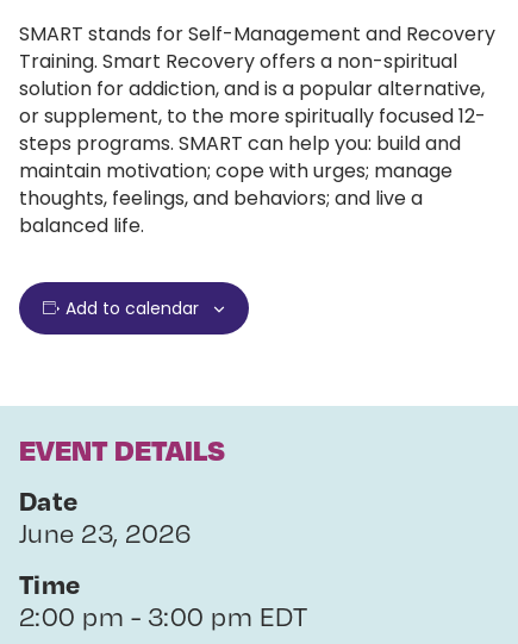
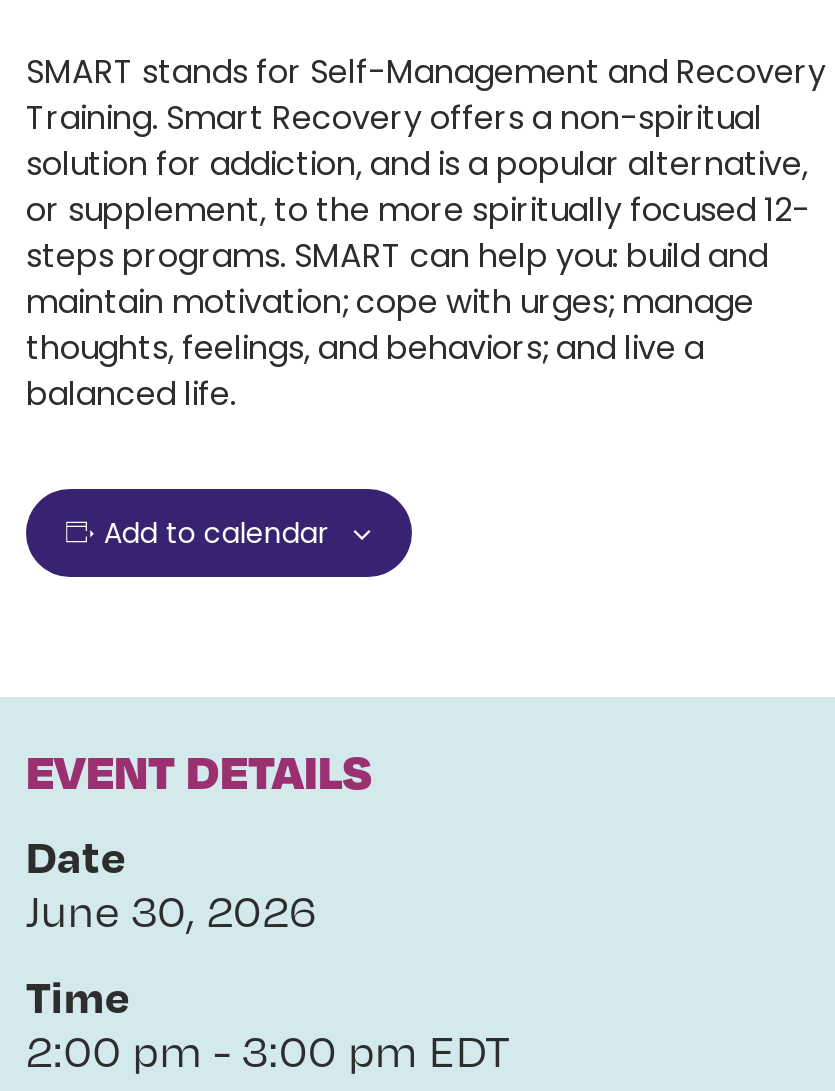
[19,517,191,549] June 23, 2026 -> [26,883,316,937] June 30, 2026

